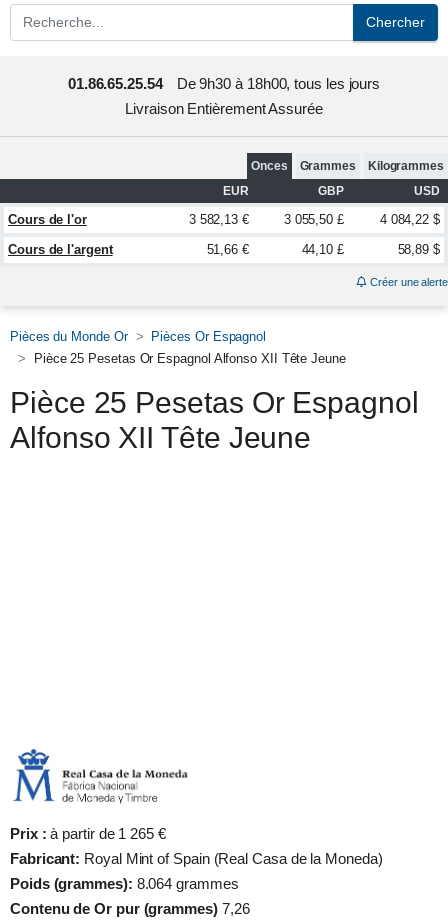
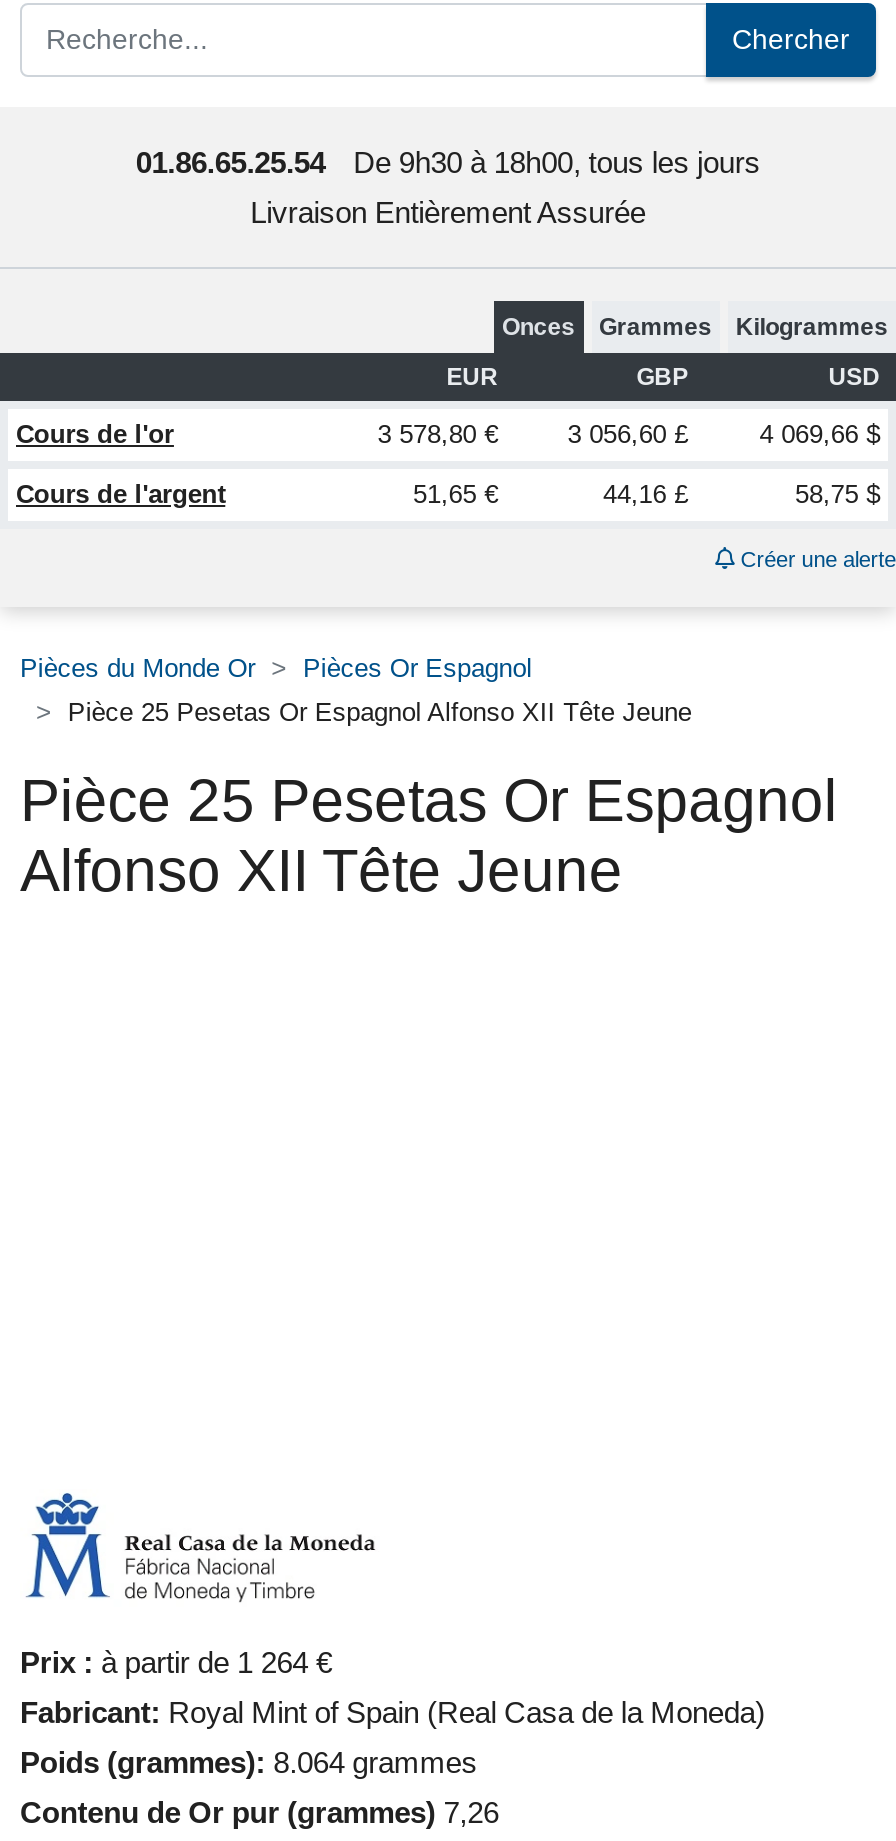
[189,212,249,227] 3 582,13 € -> [378,420,498,450] 3 578,80 €
[284,212,344,227] 3 055,50 £ -> [568,420,688,450] 3 056,60 £
[380,212,440,227] 4 084,22 $ -> [760,420,880,450] 4 069,66 $
[206,242,249,257] 51,66 € -> [413,480,498,510] 51,65 €
[301,242,344,257] 44,10 £ -> [603,480,688,510] 44,16 £
[397,242,440,257] 58,89 $ -> [795,480,880,510] 58,75 $
[10,825,166,842] Prix : à partir de 1 265 € -> [20,1645,332,1679] Prix : à partir de 1 264 €

